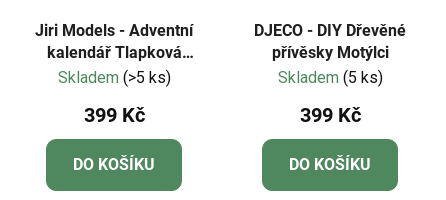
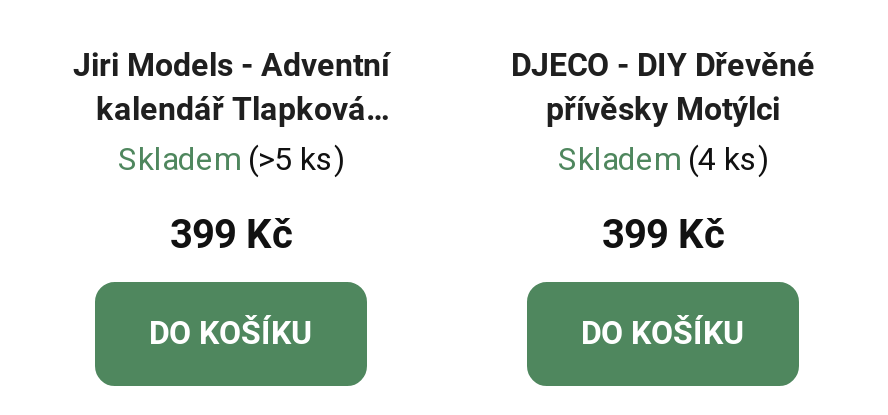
[277,68,382,87] Skladem (5 ks) -> [558,140,768,178] Skladem (4 ks)

